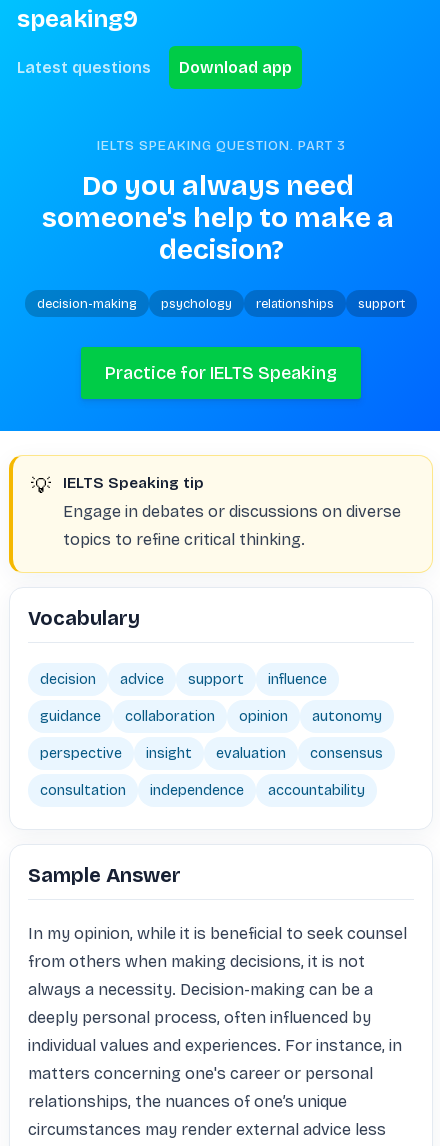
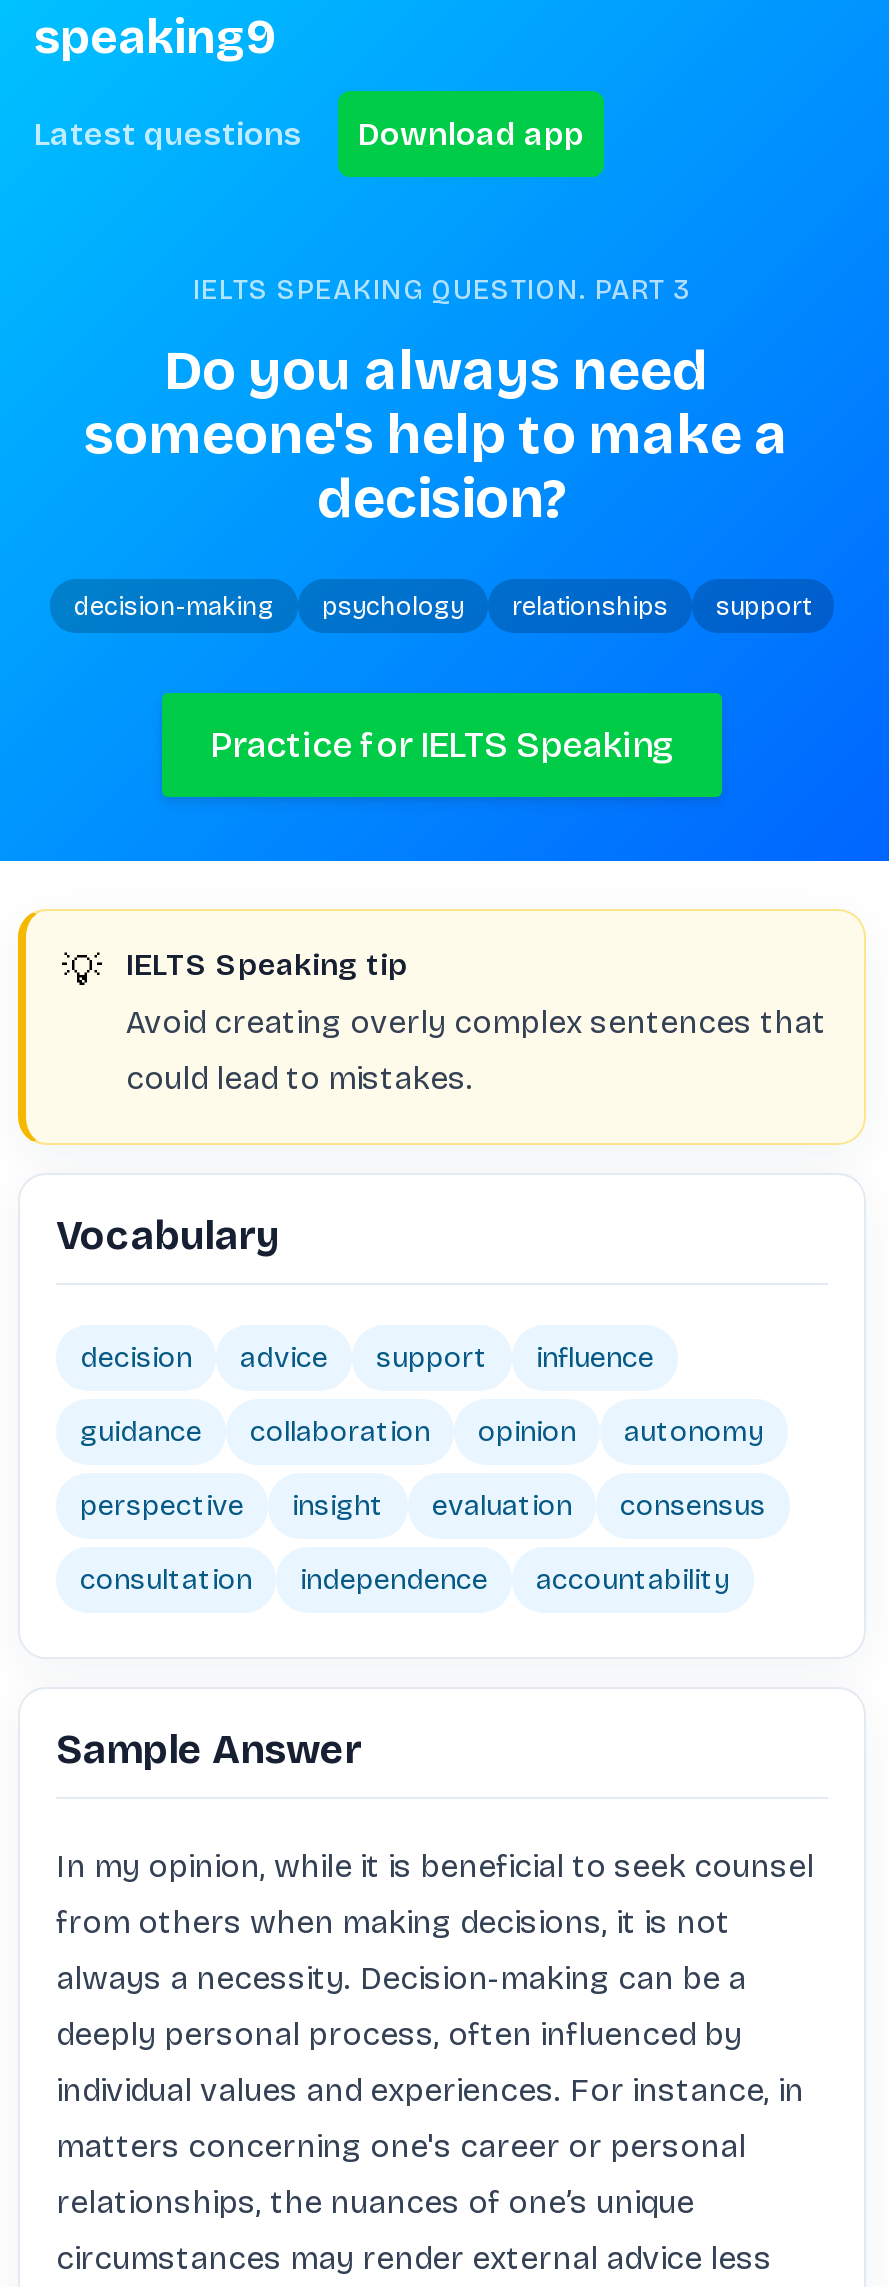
[63,502,401,521] Engage in debates or discussions on diverse -> [126,1003,826,1041] Avoid creating overly complex sentences that
[63,530,305,549] topics to refine critical thinking. -> [126,1059,474,1097] could lead to mistakes.

